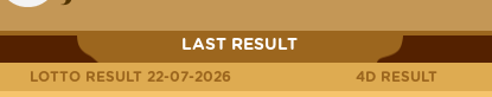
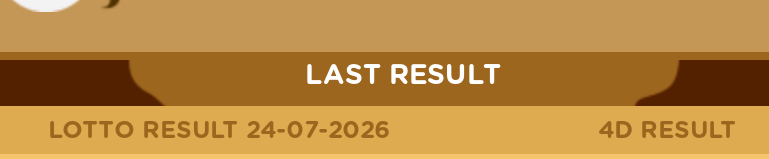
[30,70,231,84] LOTTO RESULT 22-07-2026 -> [48,118,390,142] LOTTO RESULT 24-07-2026

